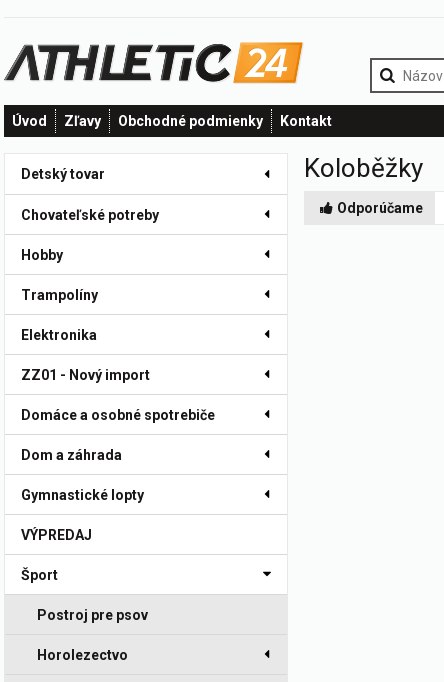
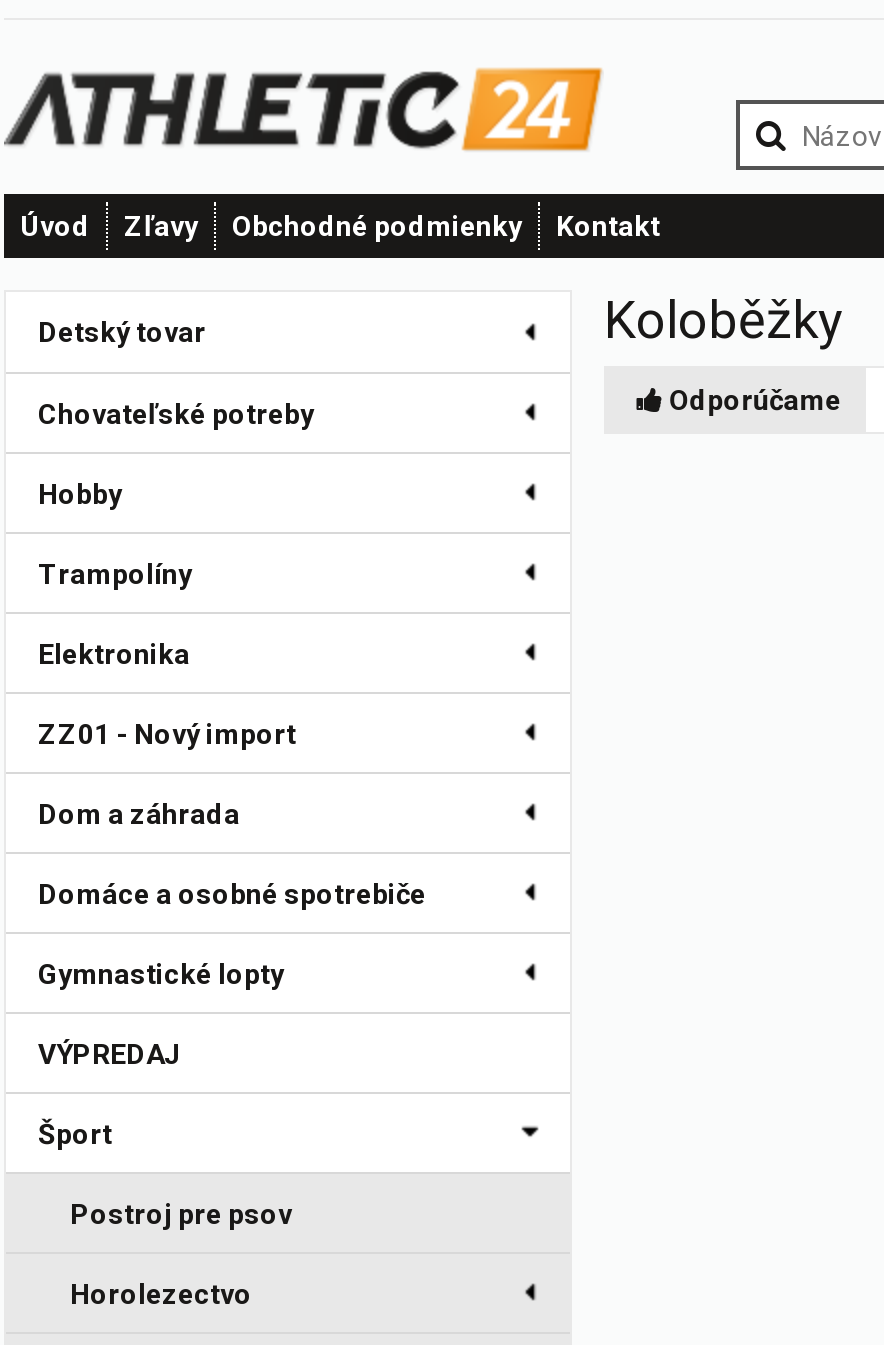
moved [21,407,215,423] -> [38,878,426,910]: Domáce a osobné spotrebiče
moved [21,447,122,463] -> [38,798,240,830]: Dom a záhrada

